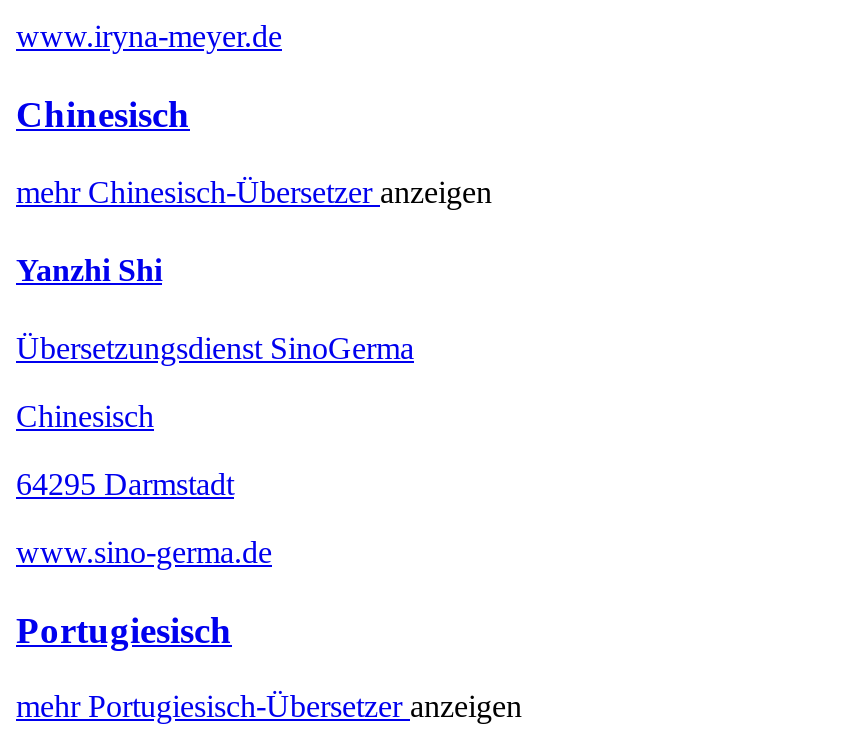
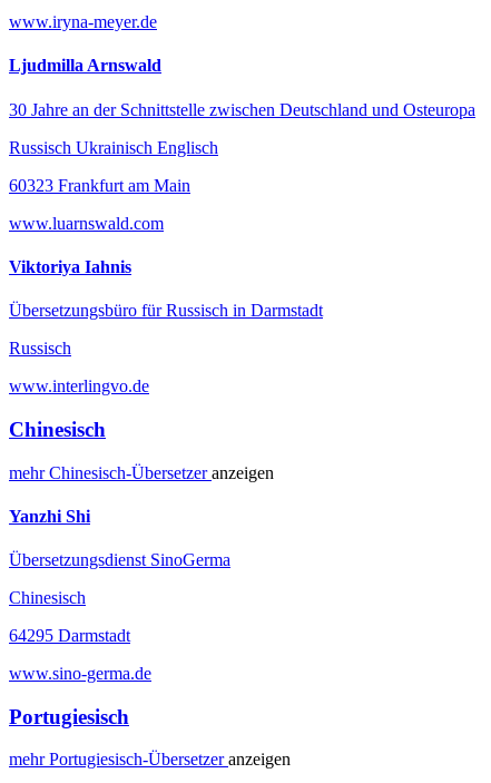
none -> [9,56,475,396] Ljudmilla Arnswald | 30 Jahre an der Schnittstelle zwischen Deutschland und Osteuropa | Russisch Ukrainisch Englisch | 60323 Frankfurt am Main | www.luarnswald.com | Viktoriya Iahnis | Übersetzungsbüro für Russisch in Darmstadt | Russisch | www.interlingvo.de

